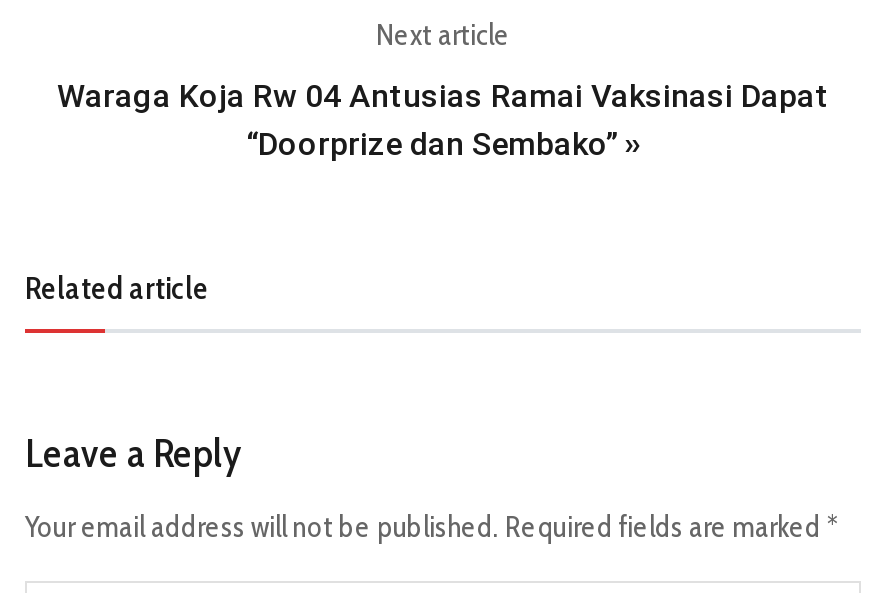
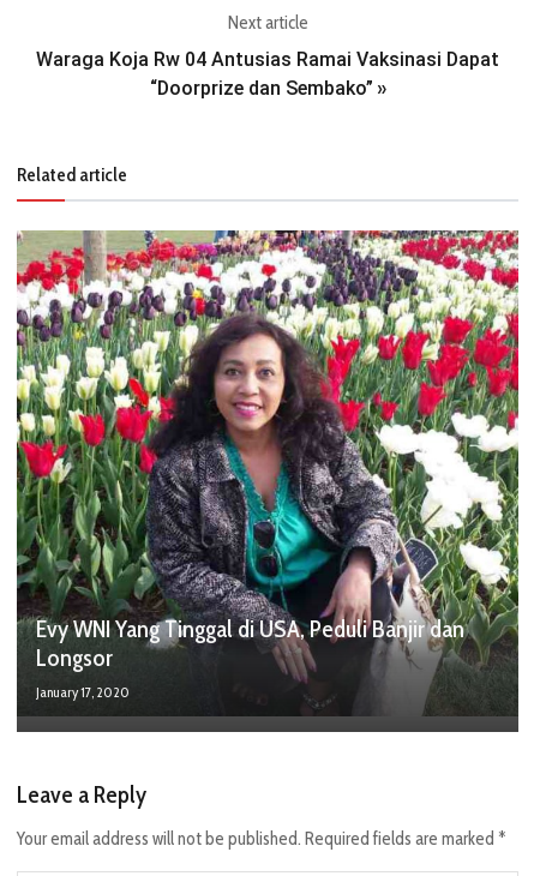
none -> [16,229,520,733] [image] | Evy WNI Yang Tinggal di USA, Peduli Banjir dan | Longsor | January 17, 2020

